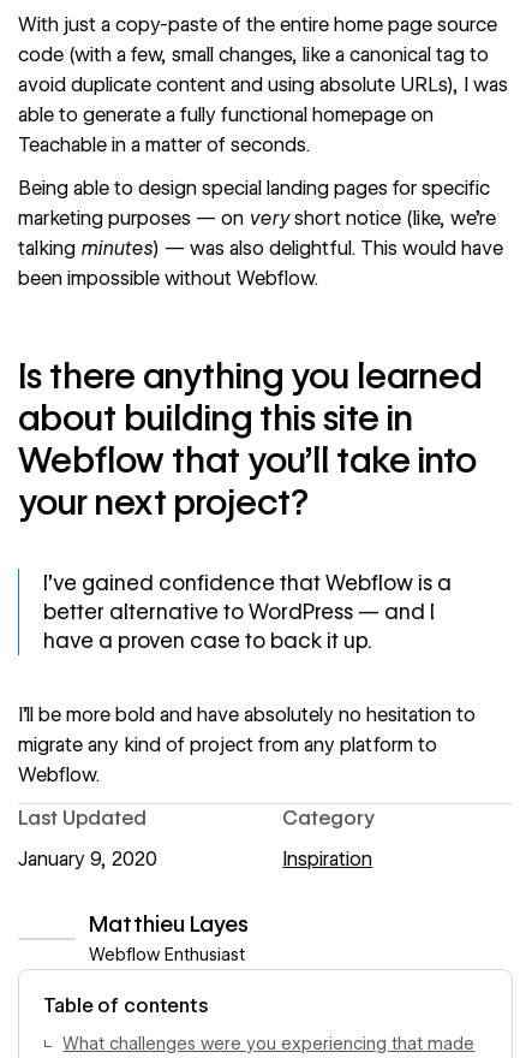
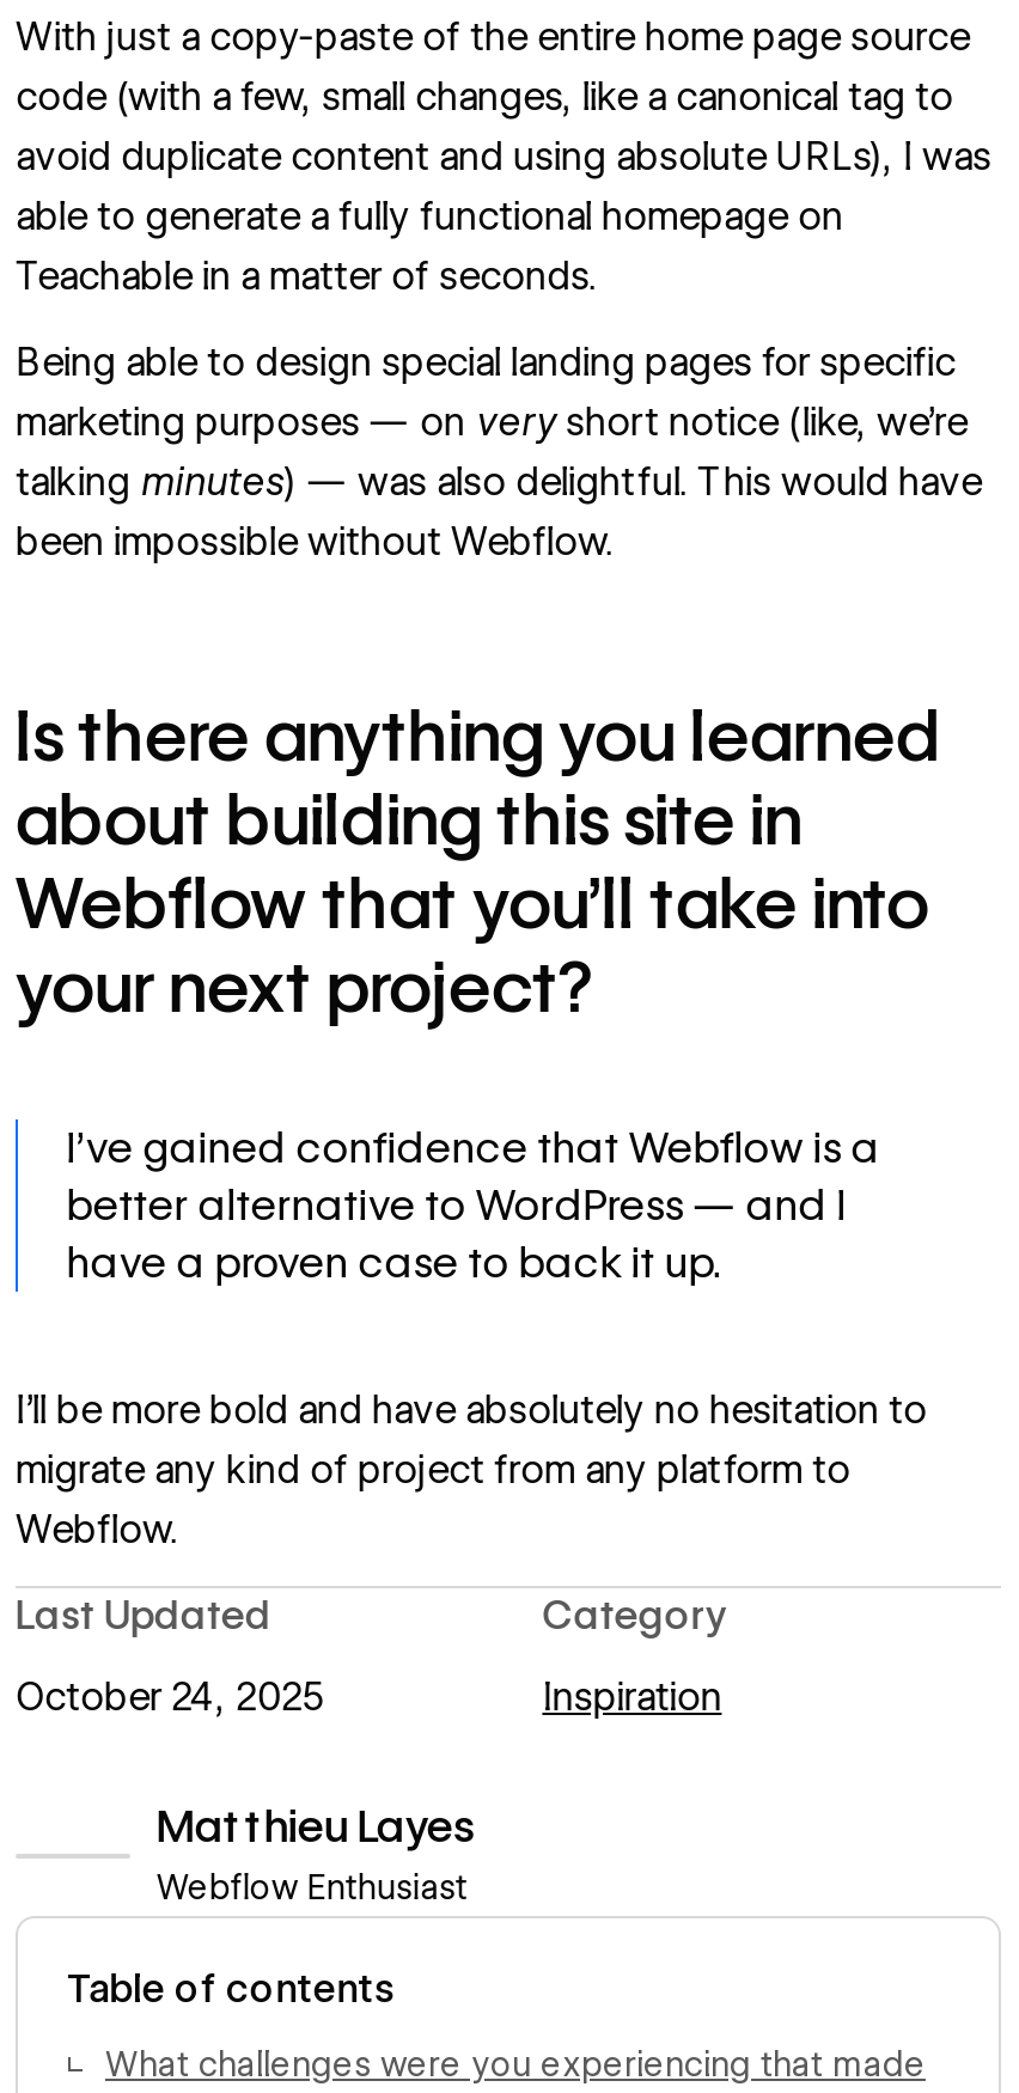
[18,848,157,871] January 9, 2020 -> [15,1675,324,1721] October 24, 2025

